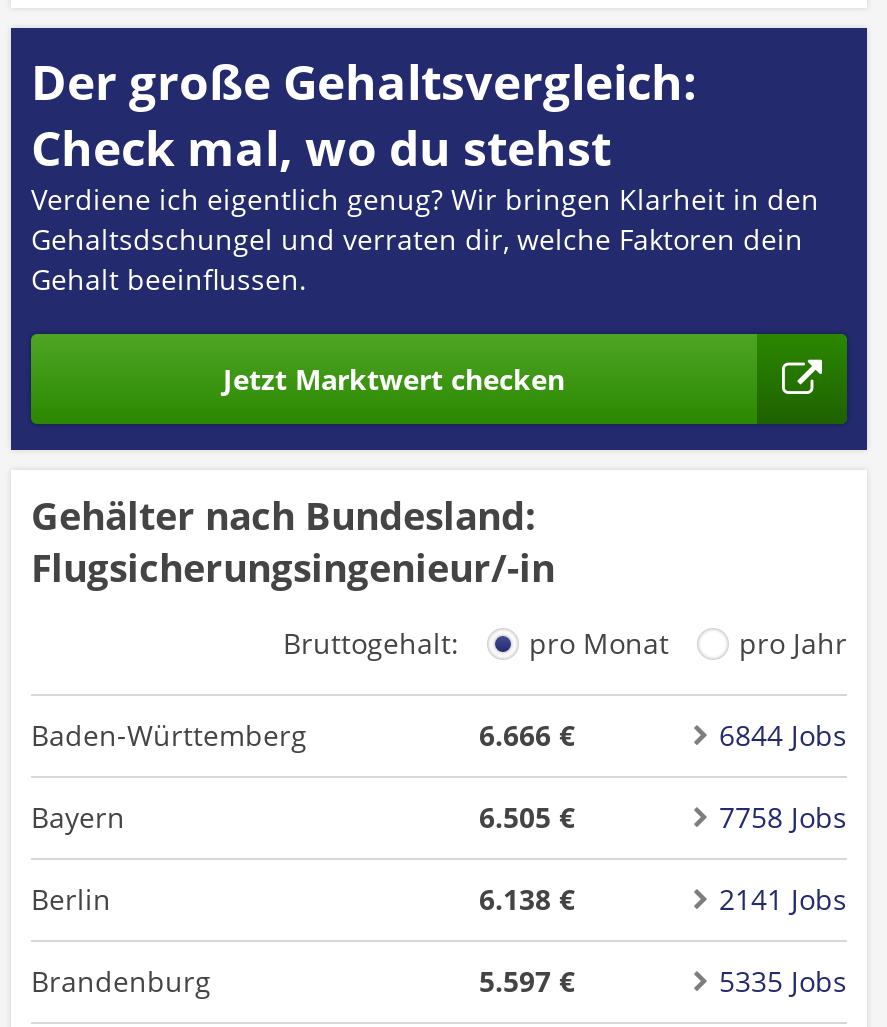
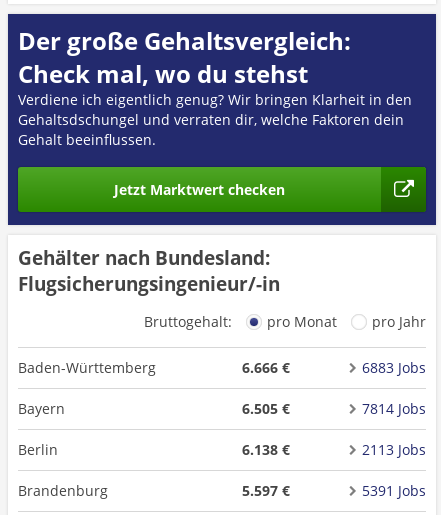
[719,716,847,754] 6844 Jobs -> [362,358,426,377] 6883 Jobs
[719,798,847,836] 7758 Jobs -> [362,399,426,418] 7814 Jobs
[719,880,847,918] 2141 Jobs -> [362,440,426,459] 2113 Jobs
[719,962,847,1000] 5335 Jobs -> [362,481,426,500] 5391 Jobs

